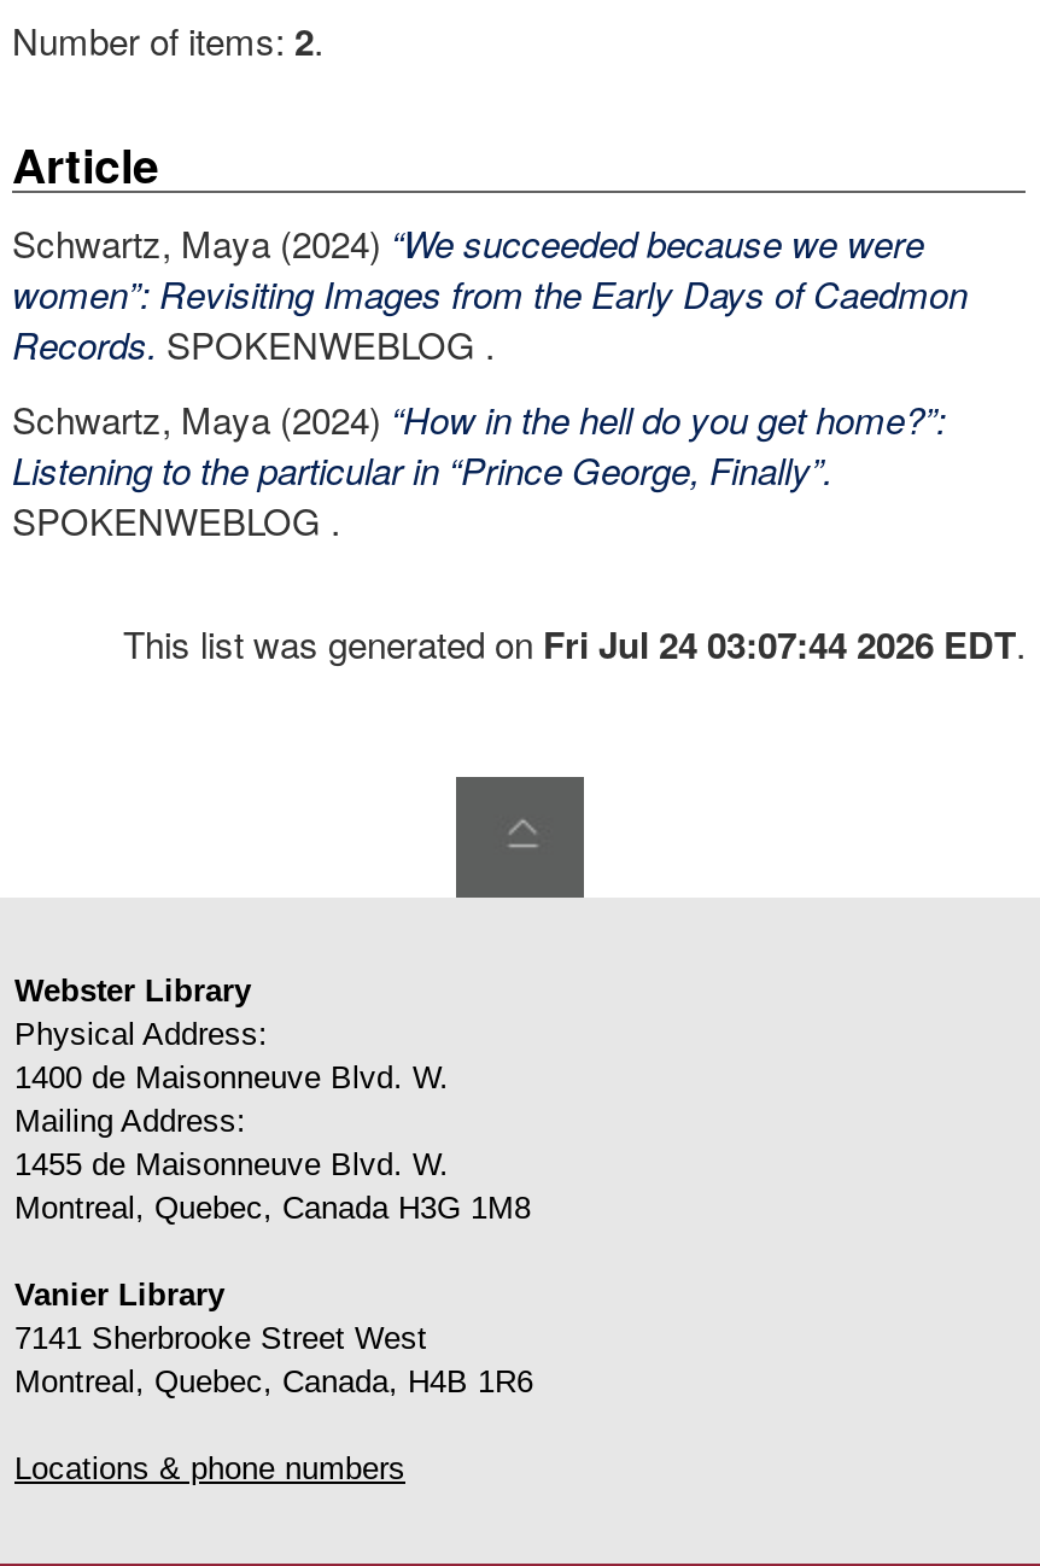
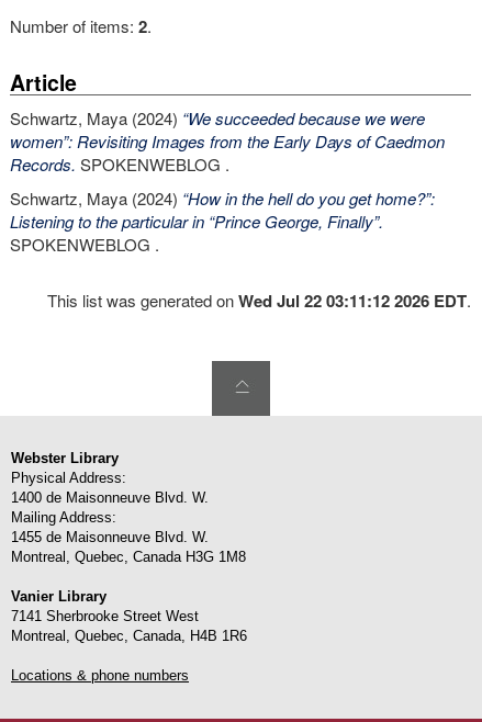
[123,618,1026,671] This list was generated on Fri Jul 24 03:07:44 2026 EDT. -> [47,289,471,313] This list was generated on Wed Jul 22 03:11:12 2026 EDT.

